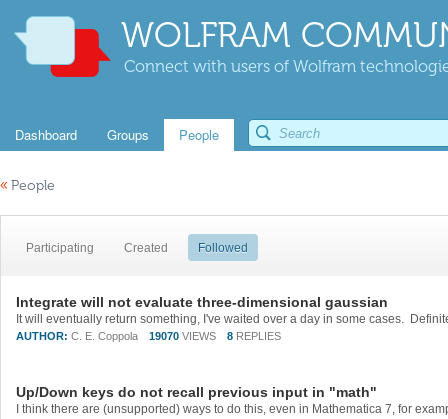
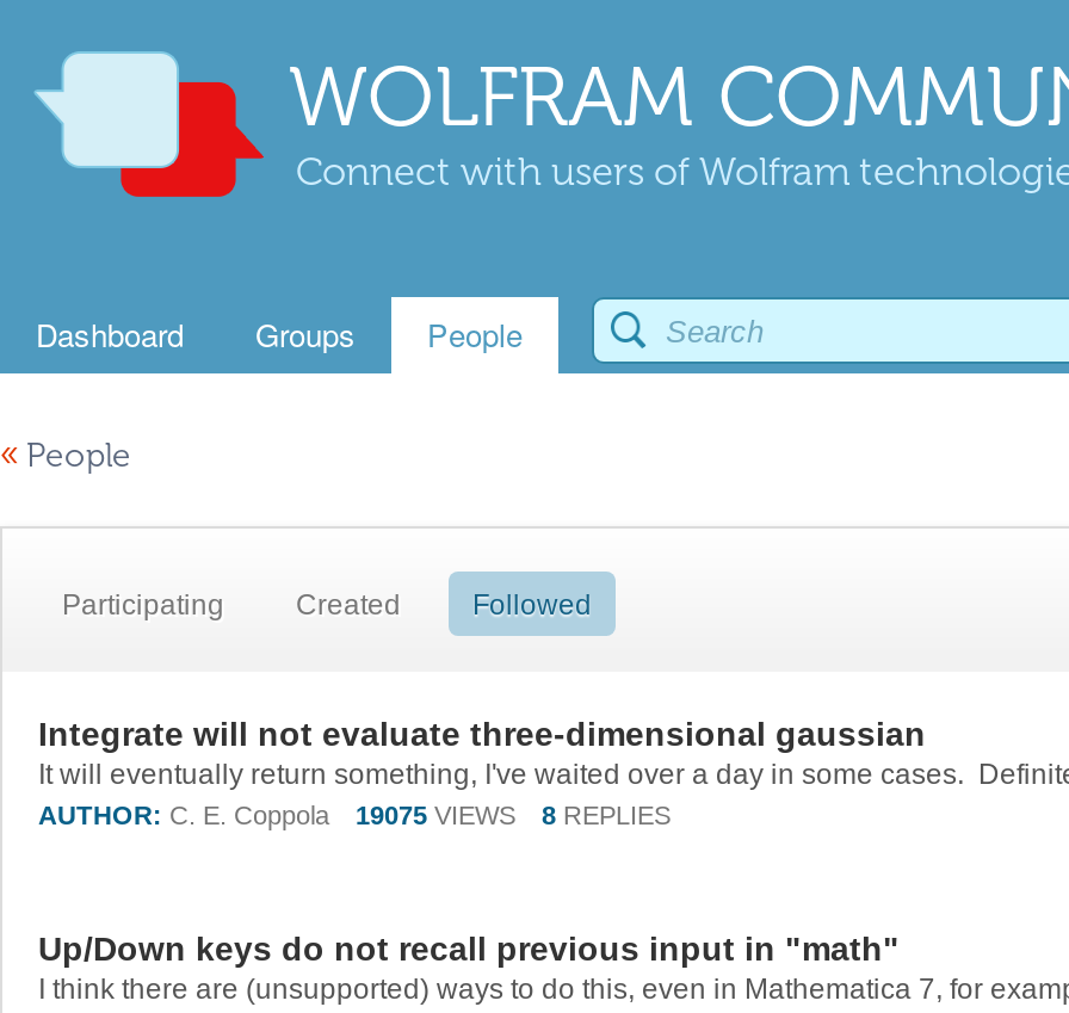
[16,330,281,342] AUTHOR: C. E. Coppola 19070 VIEWS 8 REPLIES -> [38,801,671,829] AUTHOR: C. E. Coppola 19075 VIEWS 8 REPLIES

